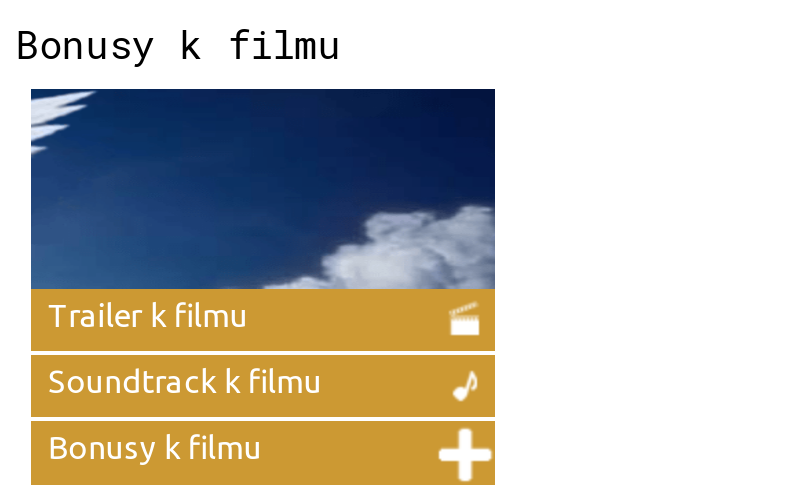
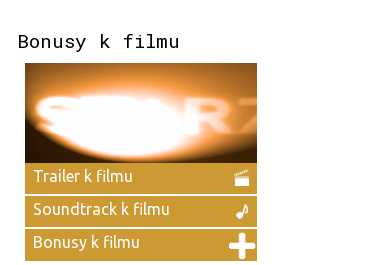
[29,87,497,291] [image] -> [24,62,258,164] [image]

